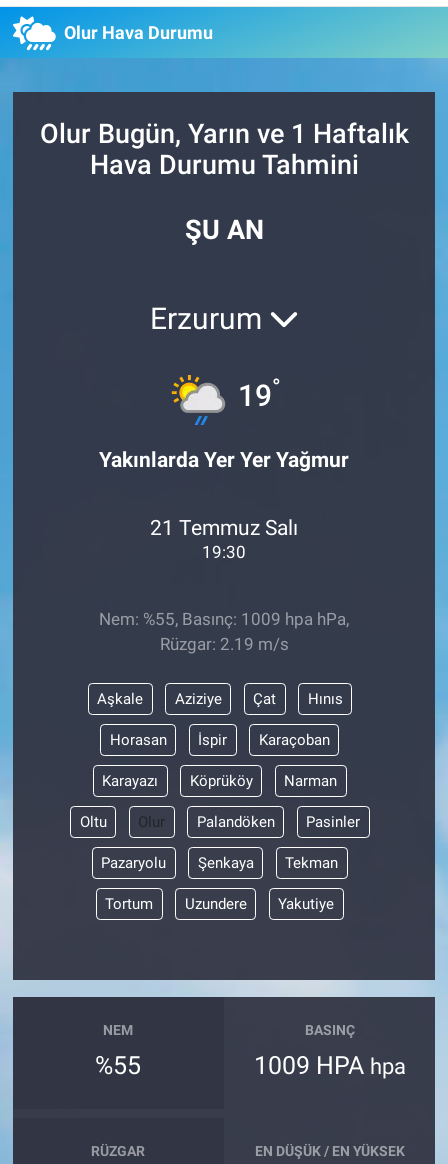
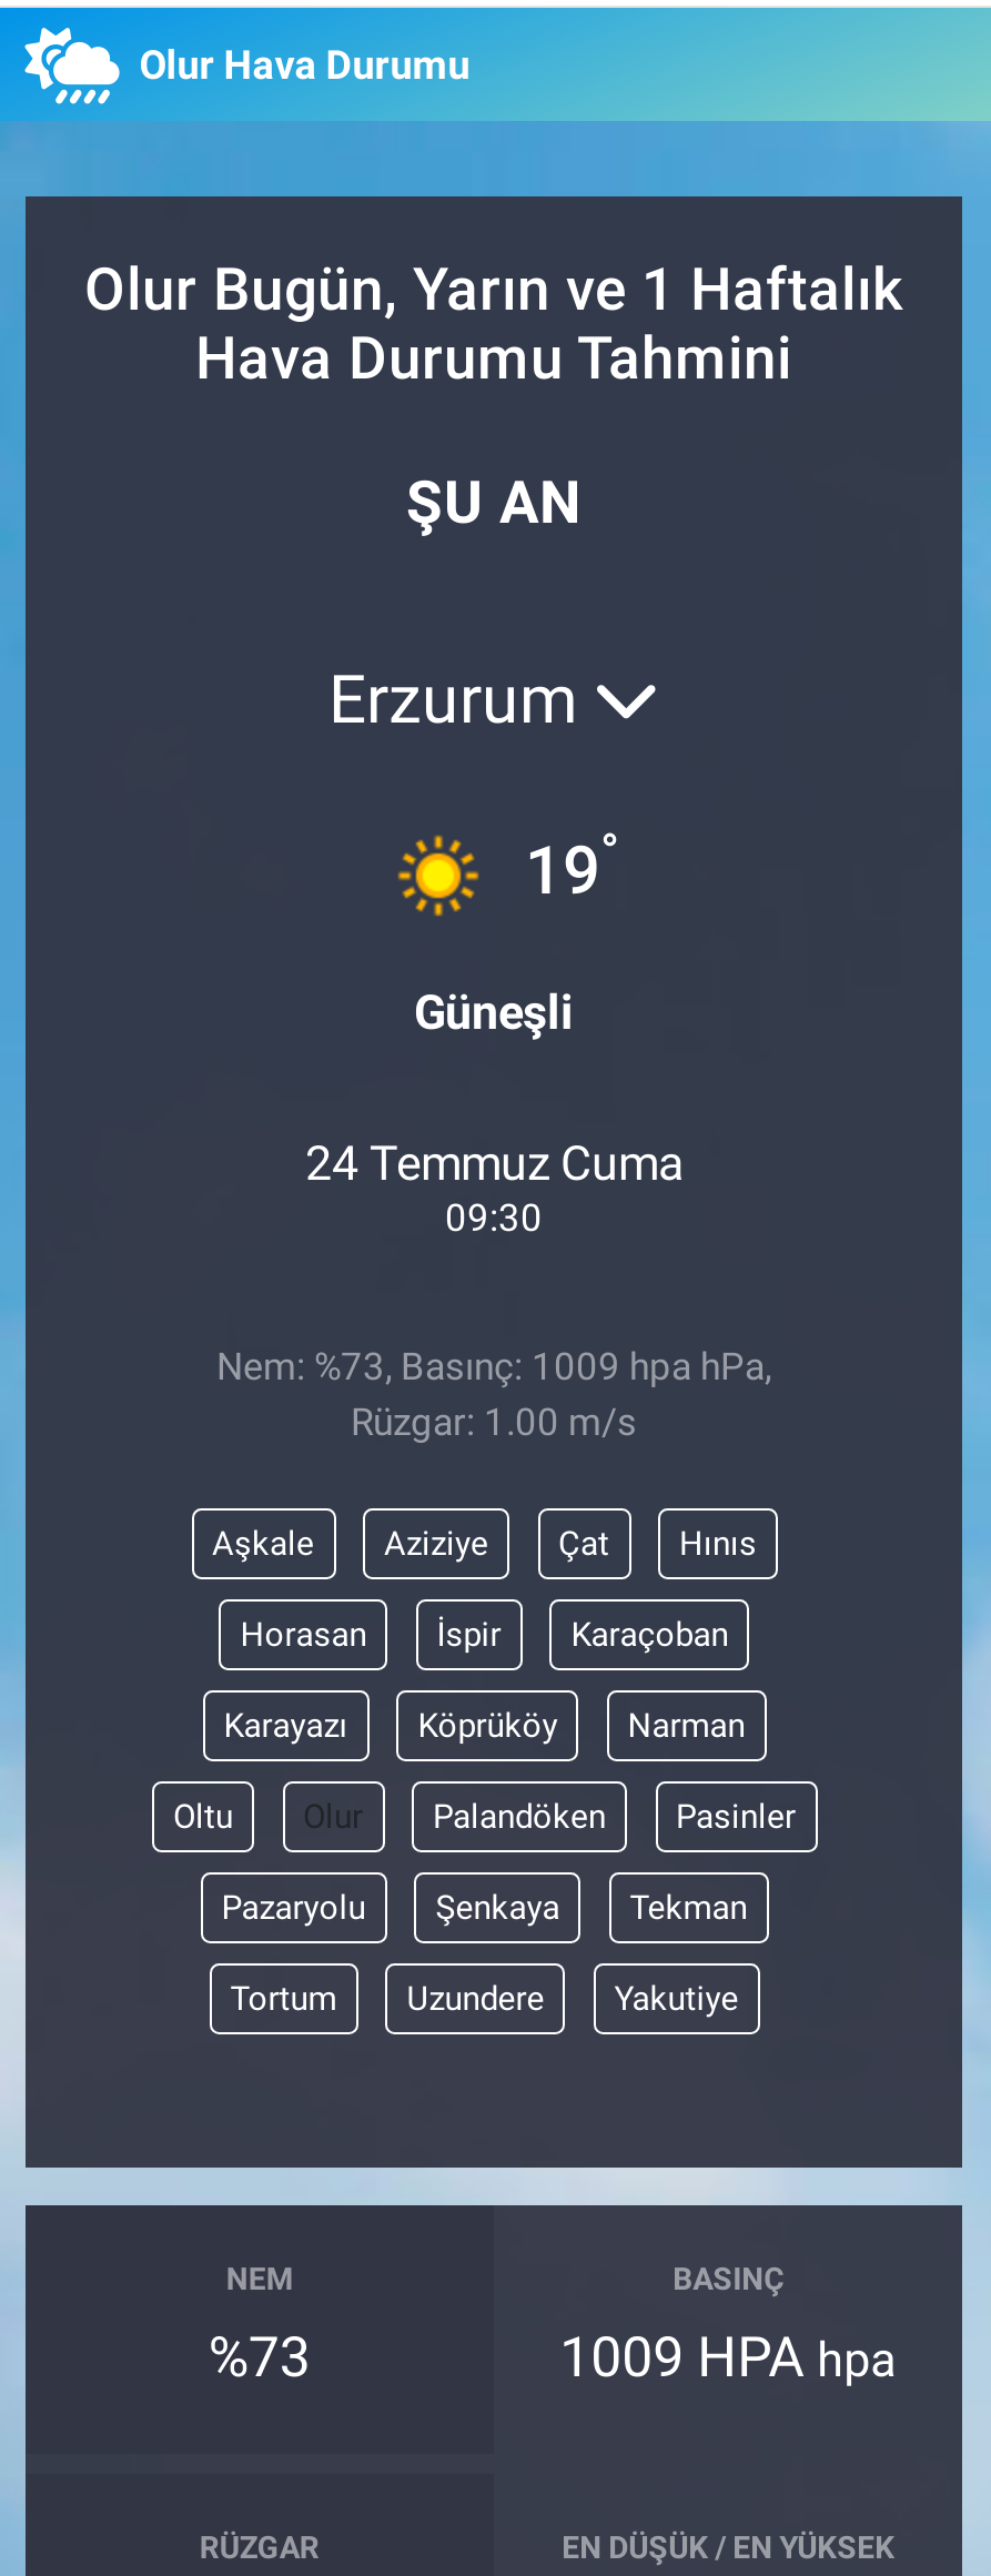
[99,374,349,472] [image] | Yakınlarda Yer Yer Yağmur -> [378,825,574,1040] [image] | Güneşli
[150,515,298,562] 21 Temmuz Salı | 19:30 -> [305,1135,682,1239] 24 Temmuz Cuma | 09:30
[99,609,349,654] Nem: %55, Basınç: 1009 hpa hPa, | Rüzgar: 2.19 m/s -> [216,1344,771,1444] Nem: %73, Basınç: 1009 hpa hPa, | Rüzgar: 1.00 m/s
[95,1051,141,1080] %55 -> [208,2324,311,2389] %73

